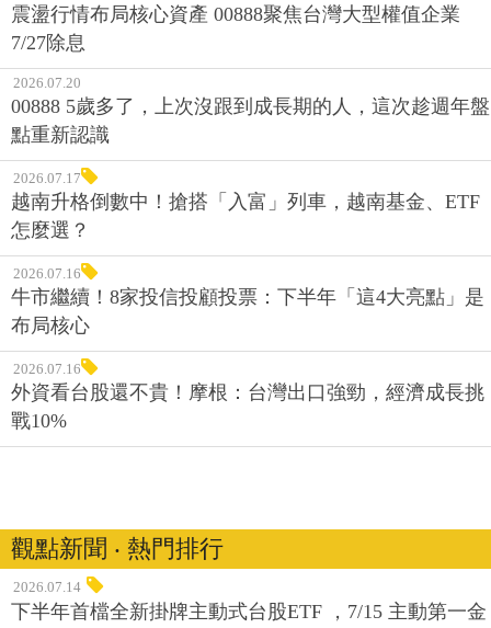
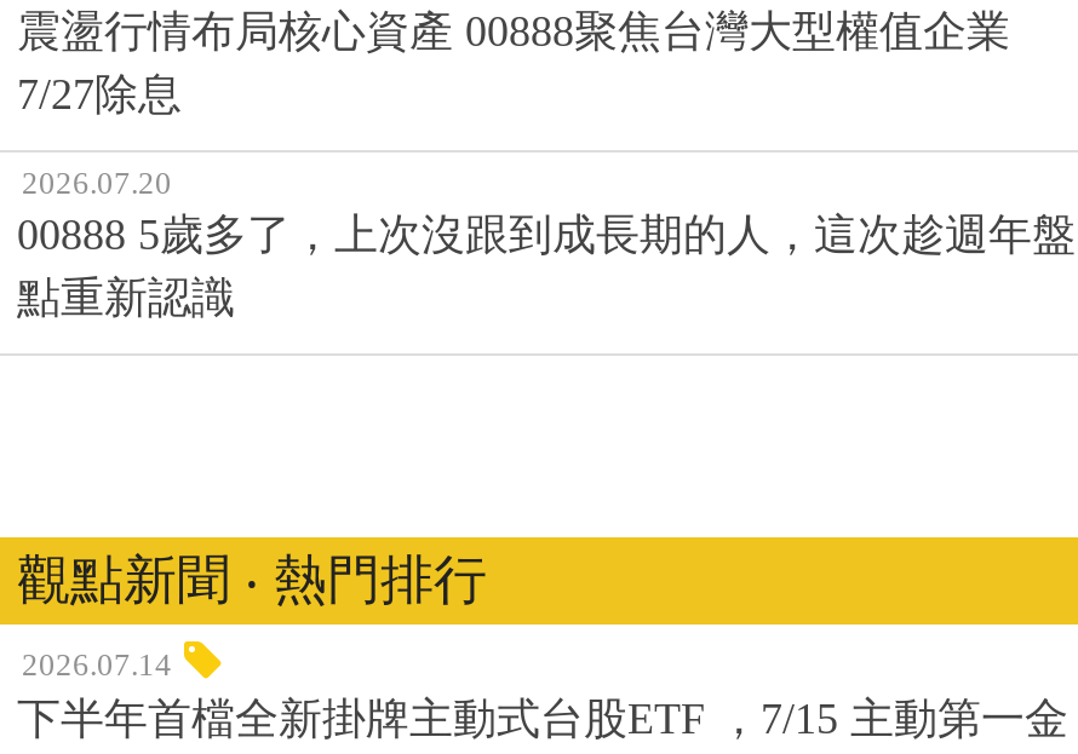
[11,170,484,432] 2026.07.17 | 越南升格倒數中！搶搭「入富」列車，越南基金、ETF | 怎麼選？ | 2026.07.16 | 牛市繼續！8家投信投顧投票：下半年「這4大亮點」是 | 布局核心 | 2026.07.16 | 外資看台股還不貴！摩根：台灣出口強勁，經濟成長挑 | 戰10% -> none

